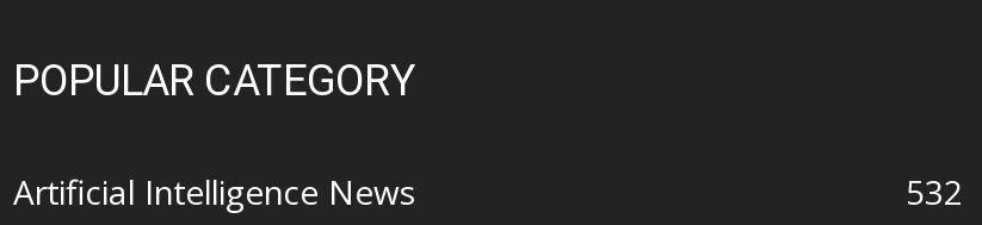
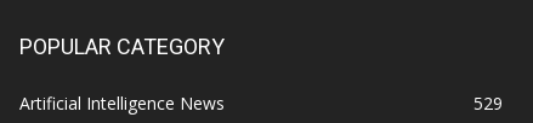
[906,170,963,215] 532 -> [474,92,503,115] 529

